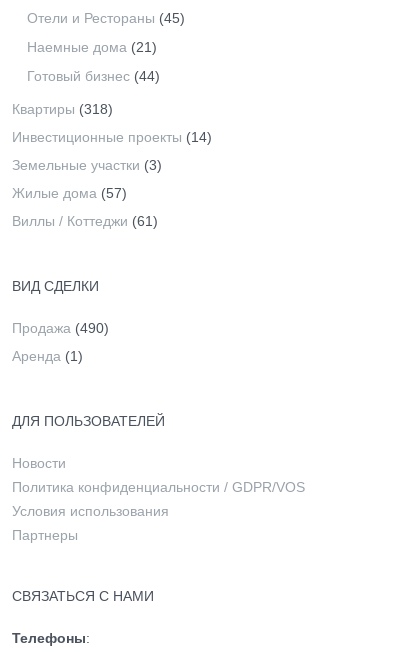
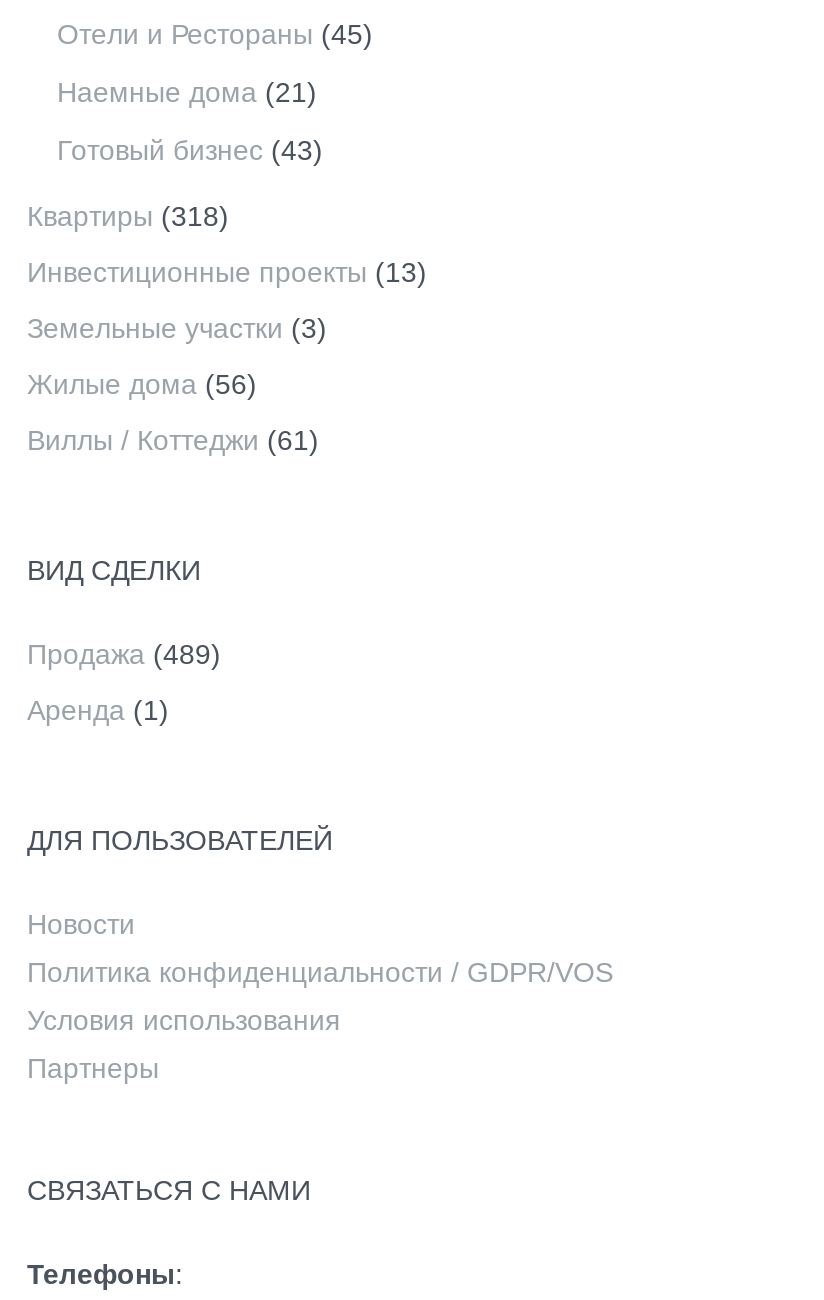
[27,68,160,84] Готовый бизнес (44) -> [57,133,323,165] Готовый бизнес (43)
[12,129,212,145] Инвестиционные проекты (14) -> [27,255,427,287] Инвестиционные проекты (13)
[12,185,127,201] Жилые дома (57) -> [27,367,257,399] Жилые дома (56)
[12,320,109,336] Продажа (490) -> [27,637,221,669] Продажа (489)

